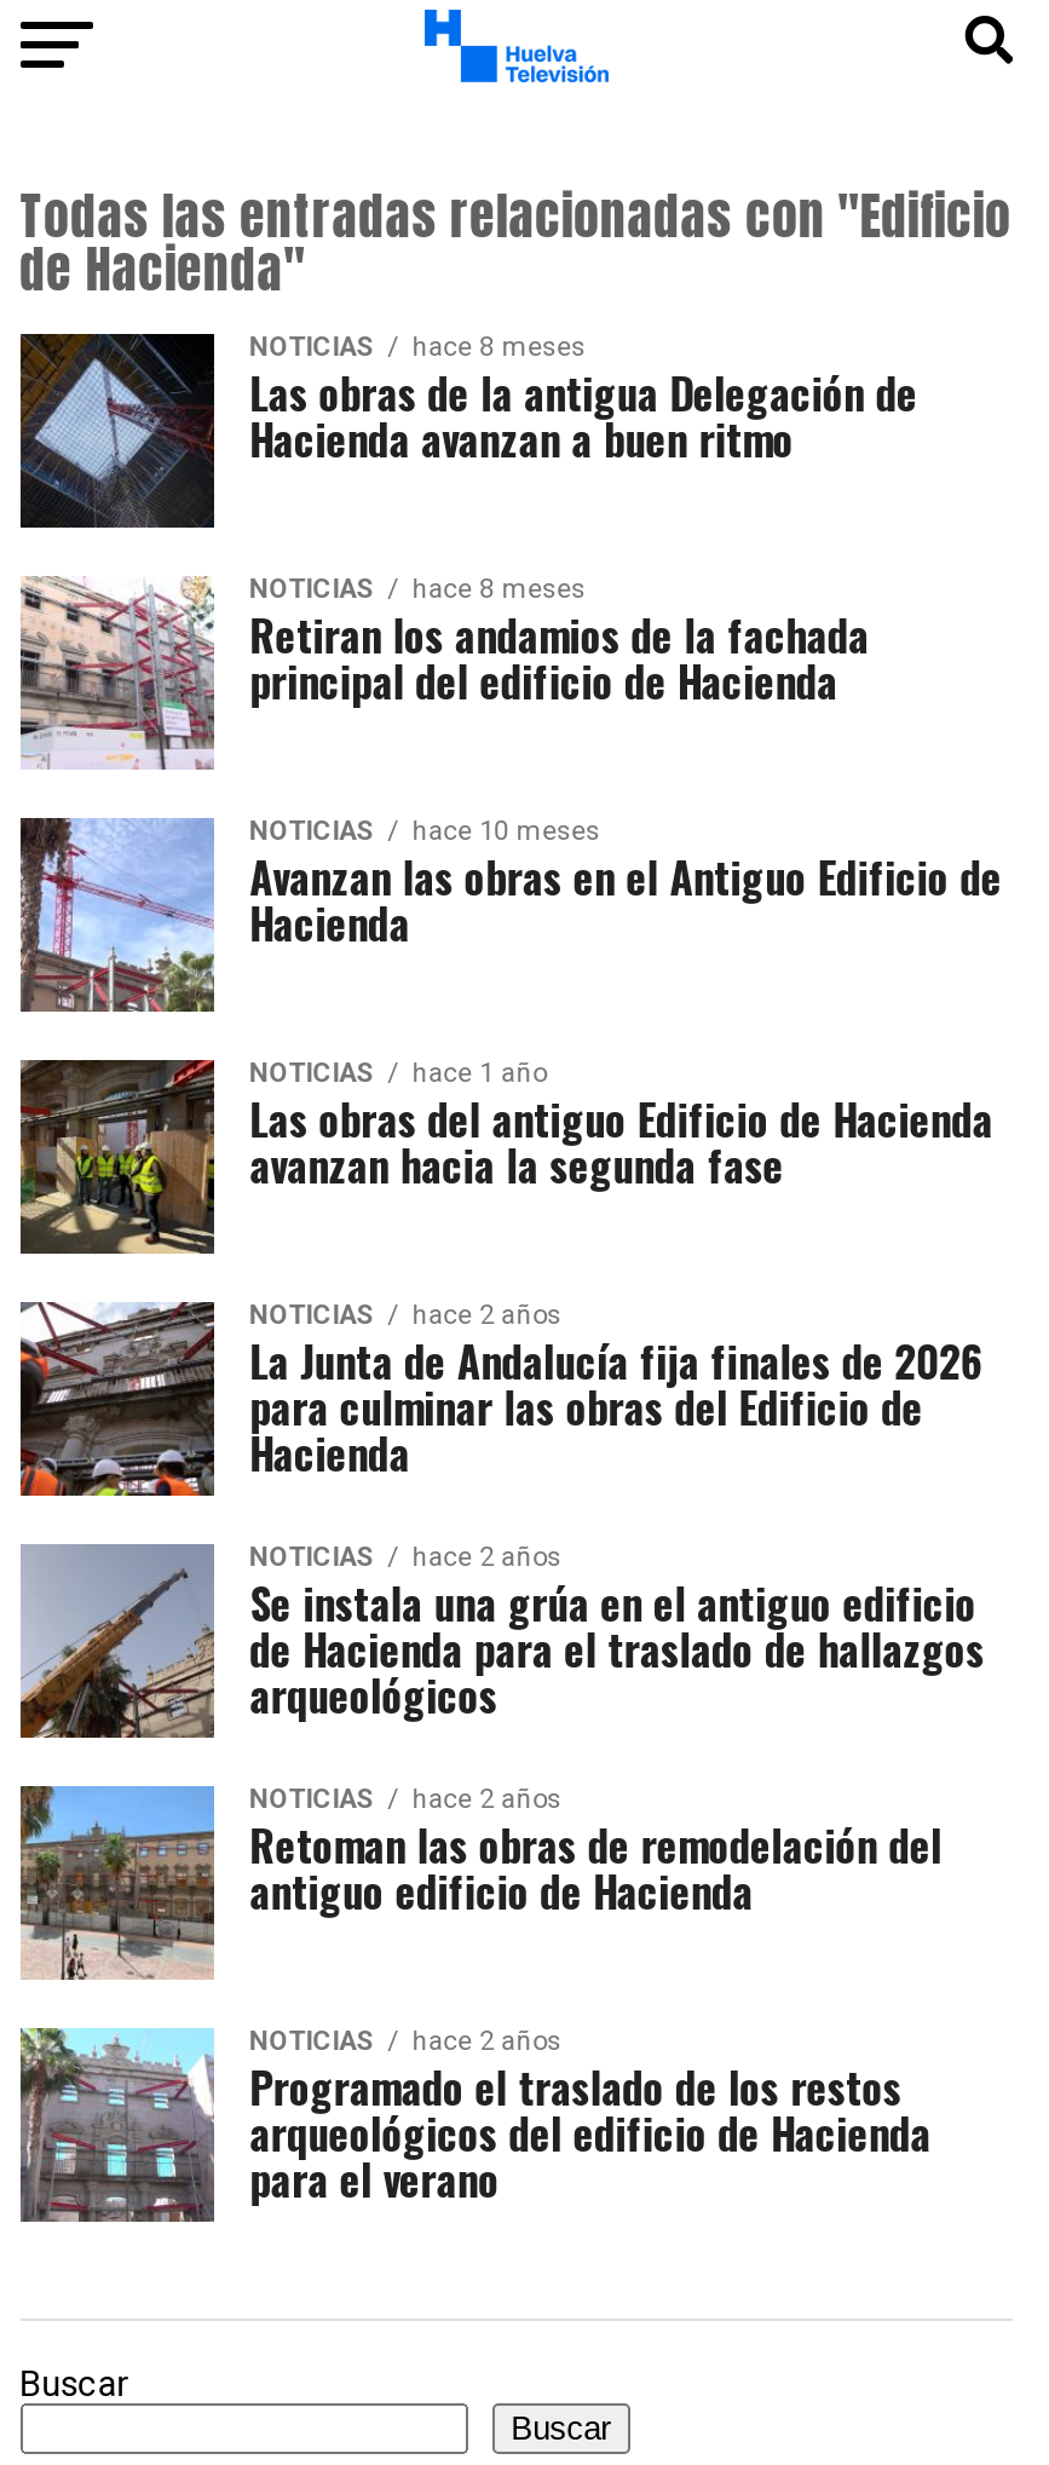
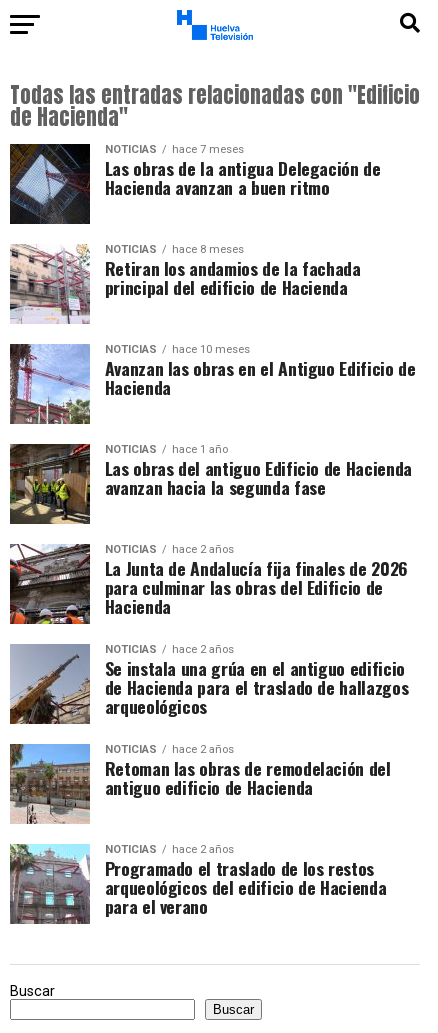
[250,332,586,363] NOTICIAS hace 8 meses -> [105,143,244,156] NOTICIAS hace 7 meses

